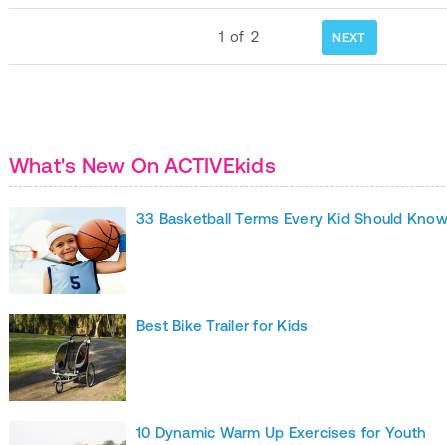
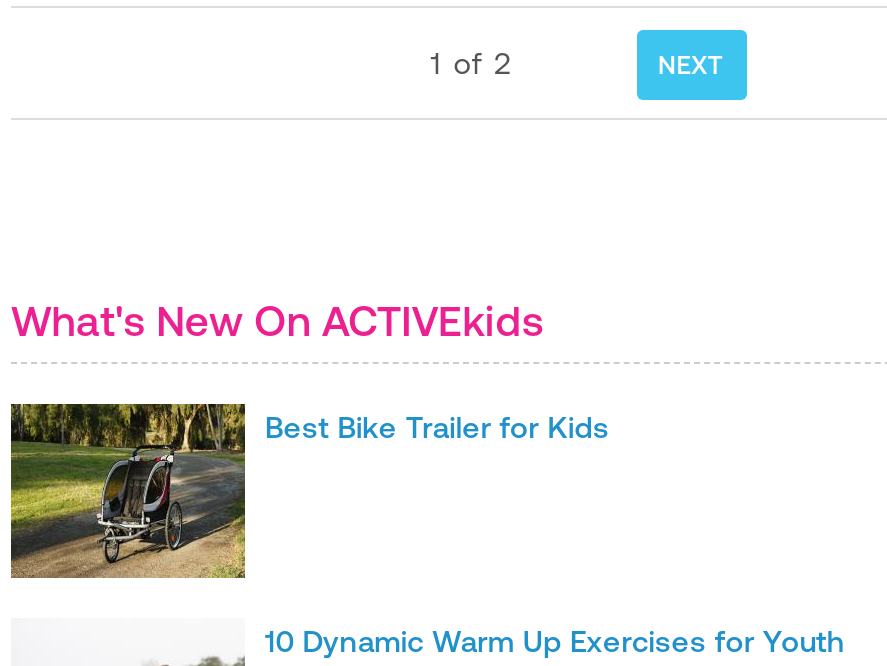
[9,207,447,295] [image] | 33 Basketball Terms Every Kid Should Know -> none

